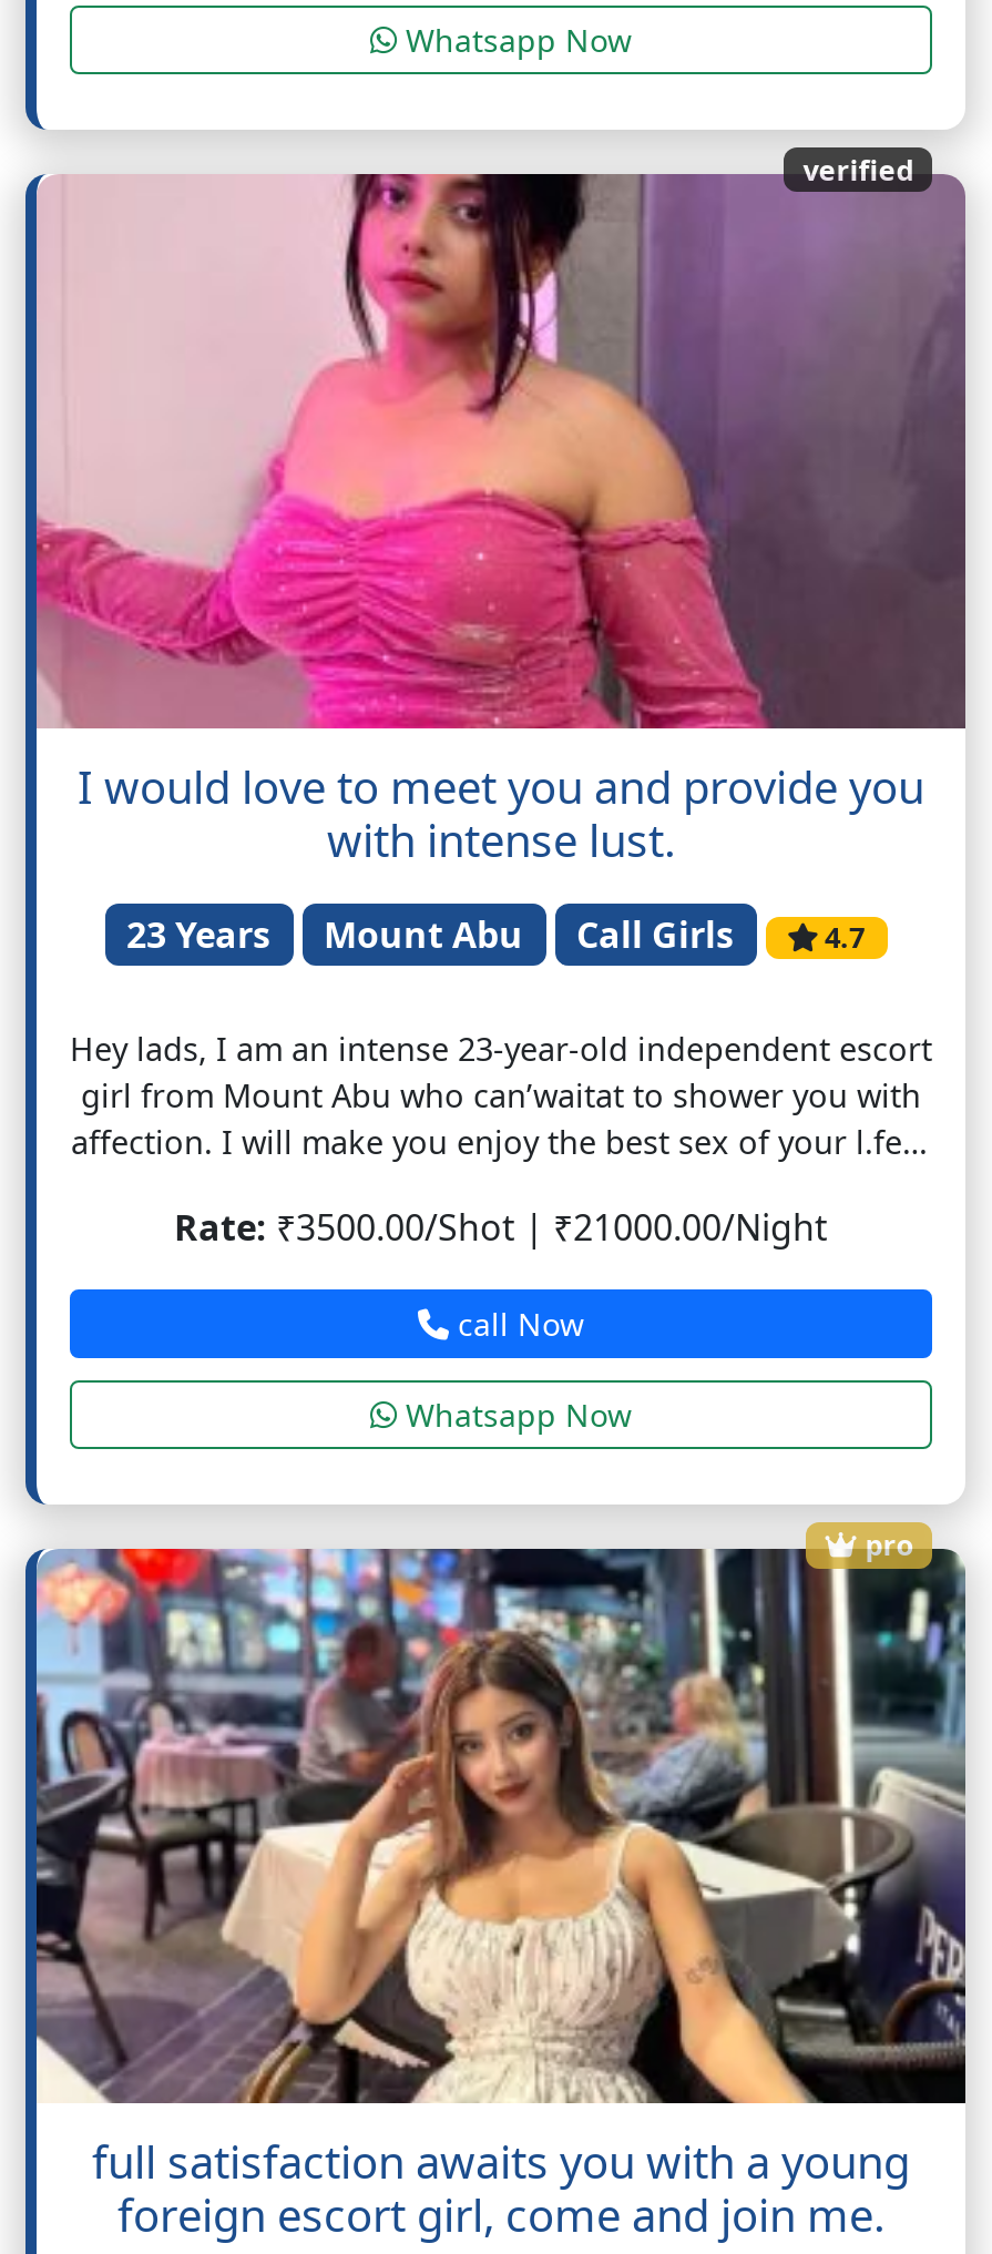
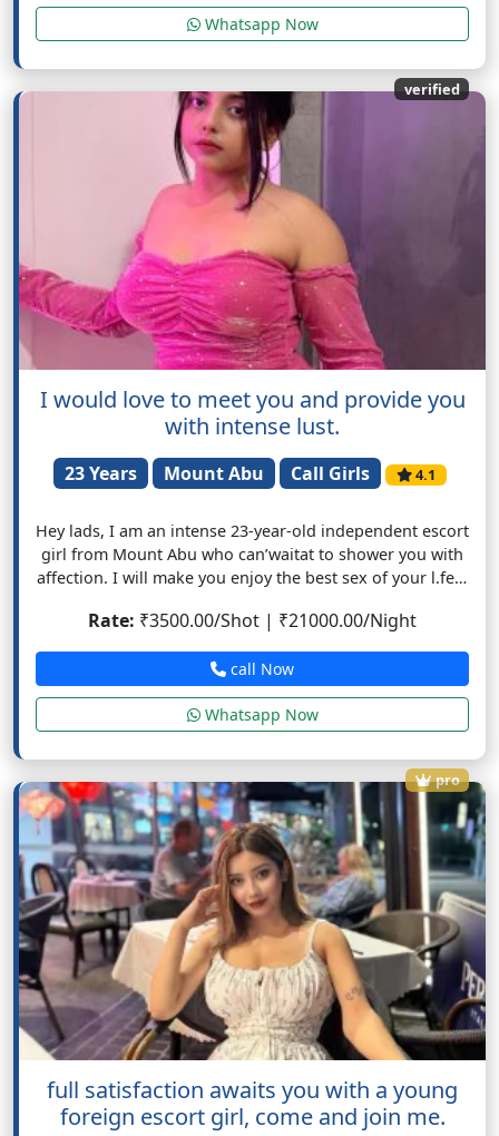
[818,917,865,957] 4.7 -> [412,464,435,484] 4.1

